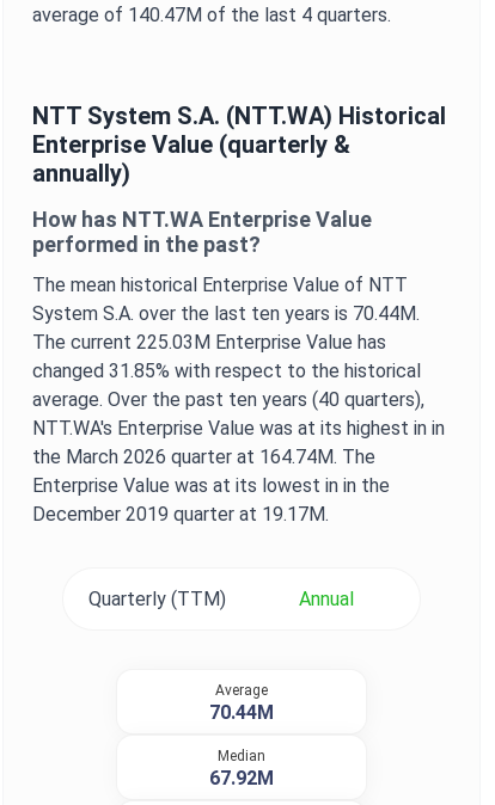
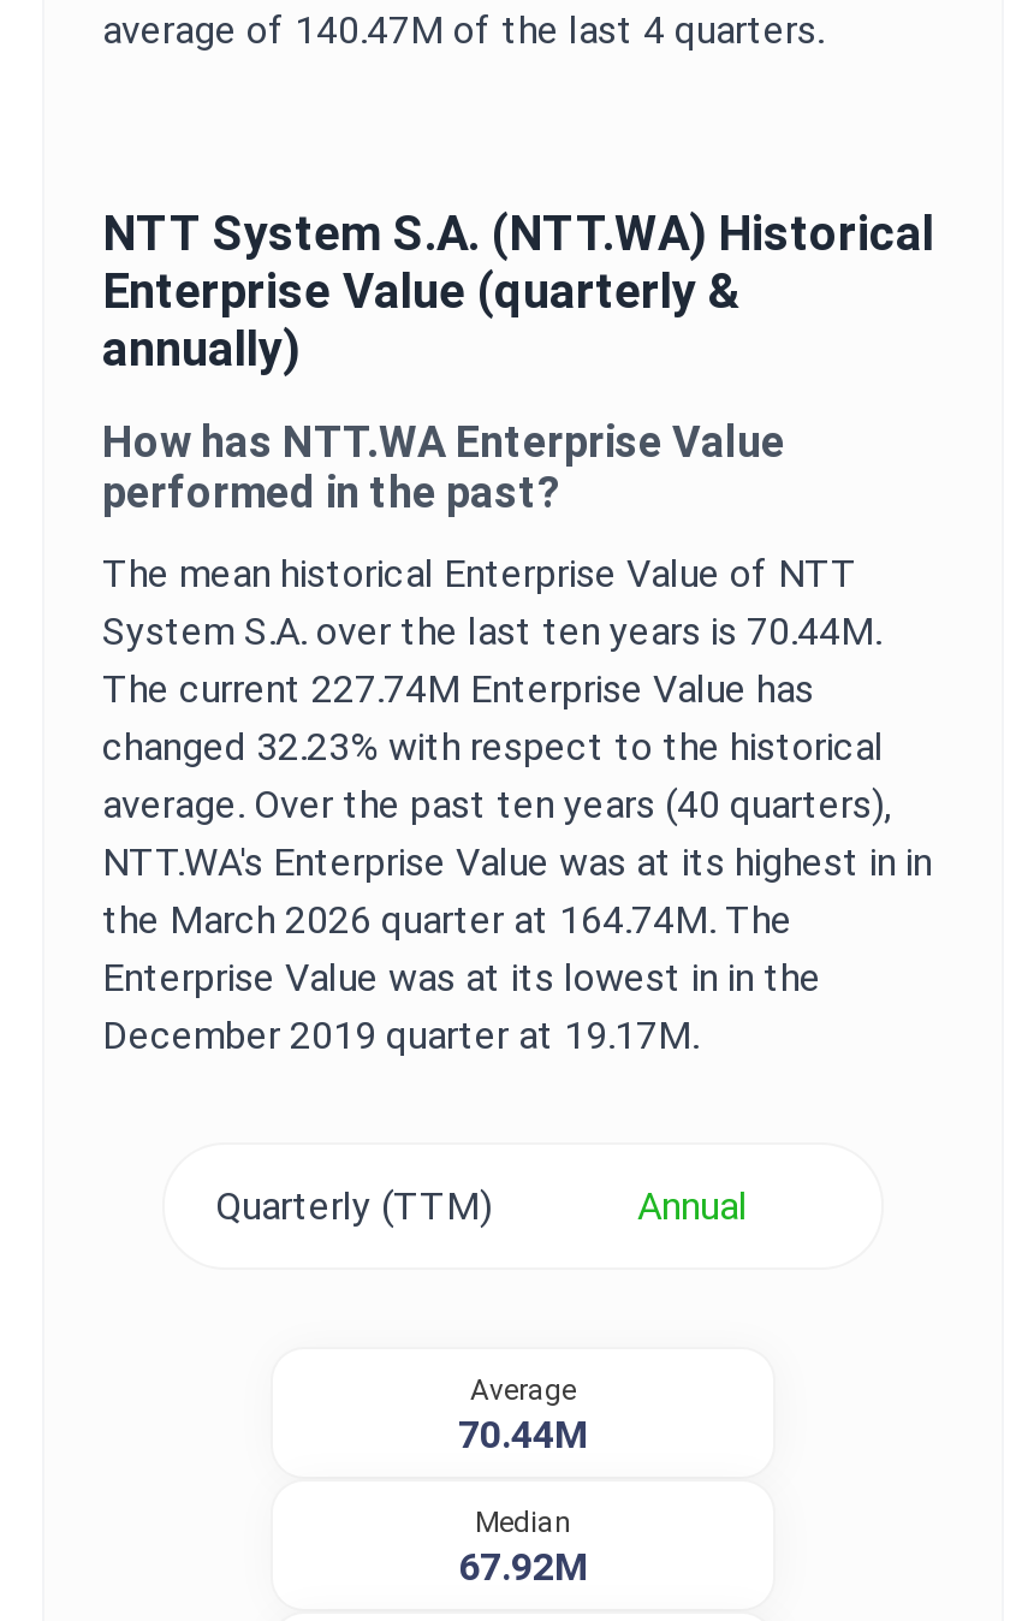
[32,331,386,354] The current 225.03M Enterprise Value has -> [102,666,814,712] The current 227.74M Enterprise Value has
[32,360,421,382] changed 31.85% with respect to the historical -> [102,724,884,770] changed 32.23% with respect to the historical

